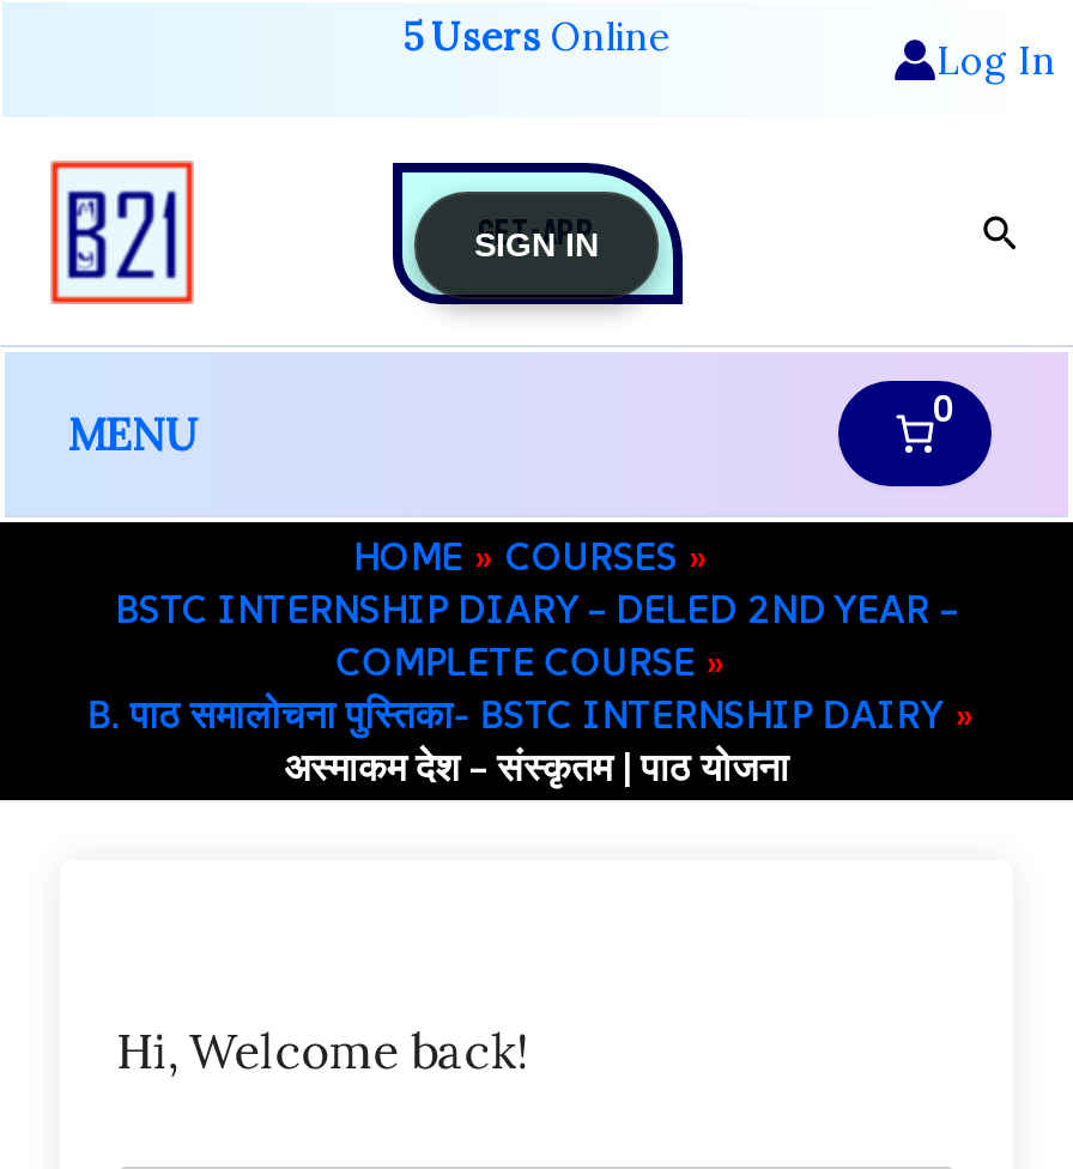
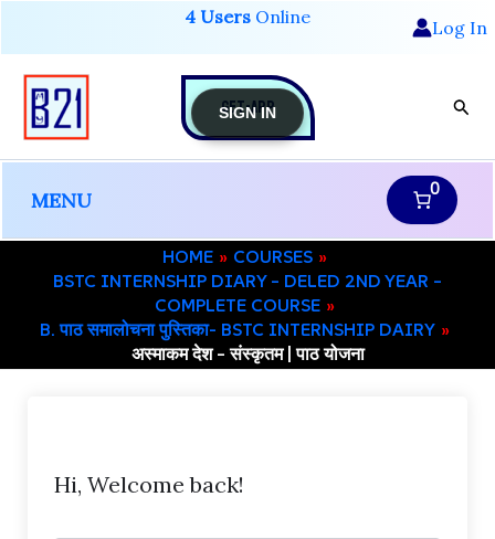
[402,12,671,60] 5 Users Online -> [185,6,310,28] 4 Users Online

